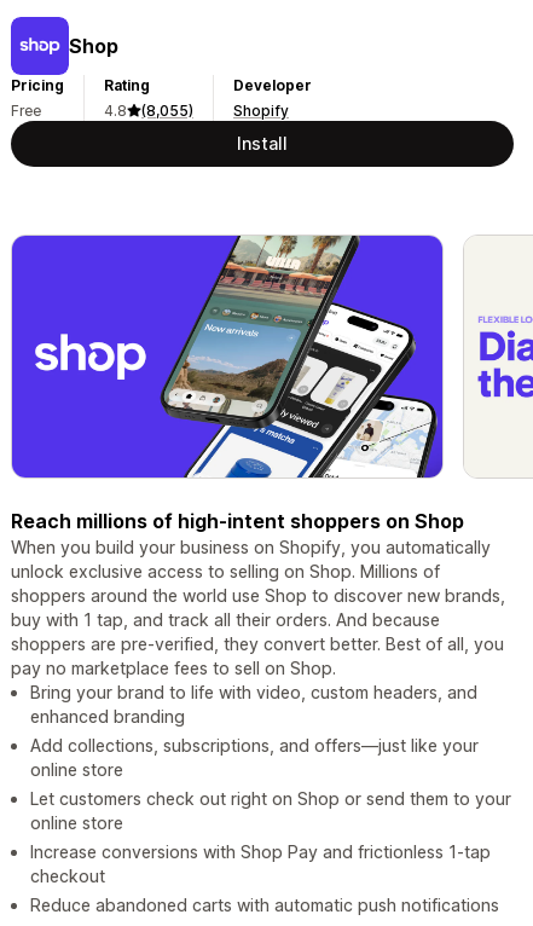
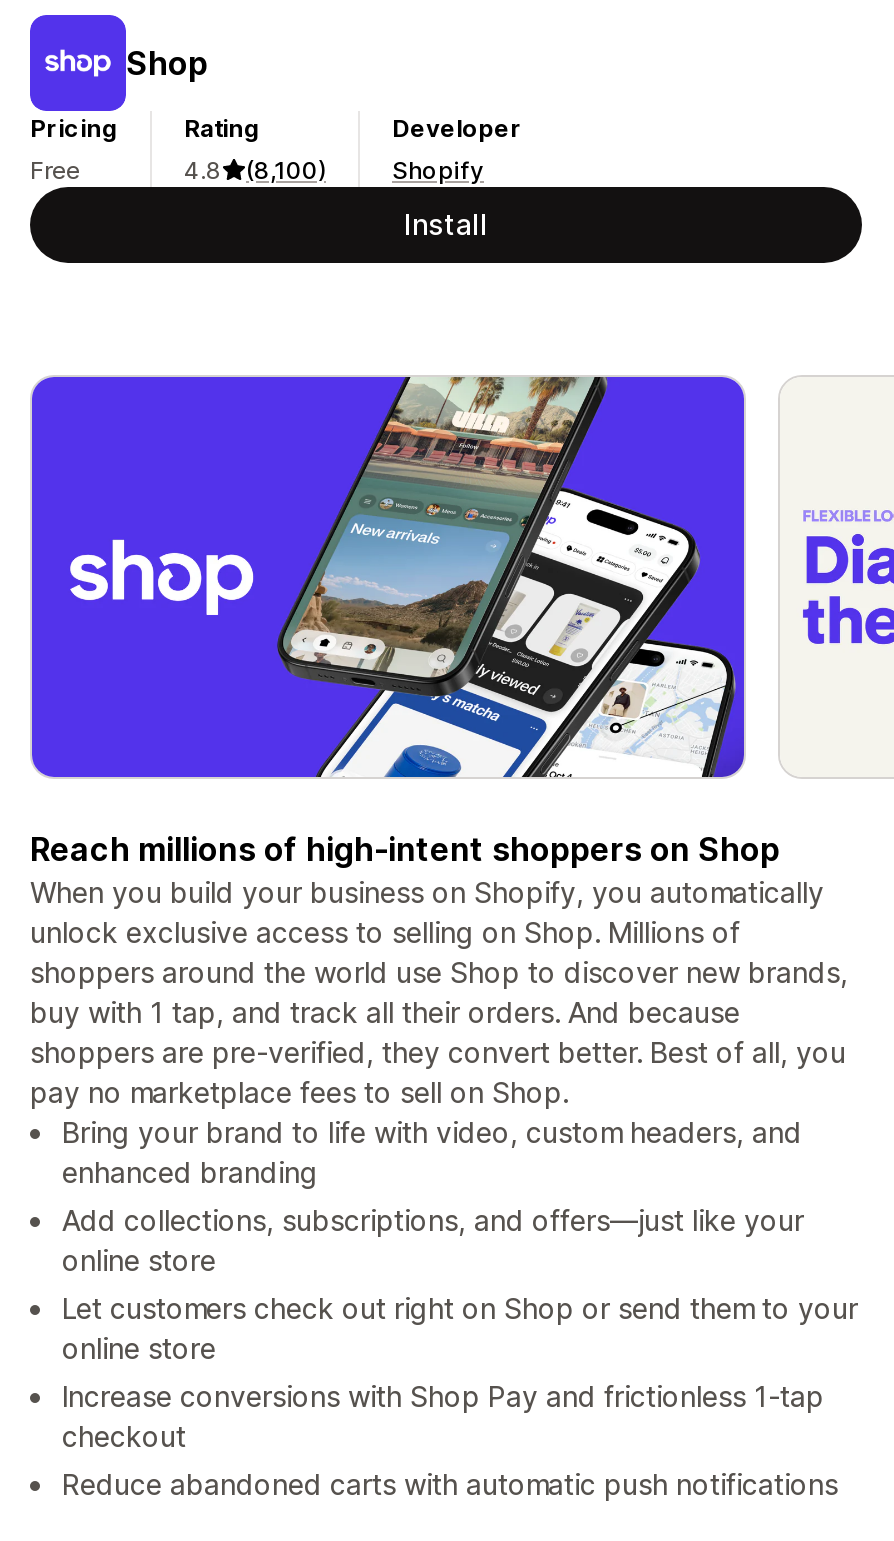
[104,102,193,120] 4.8 (8,055) -> [184,155,326,185] 4.8 (8,100)

